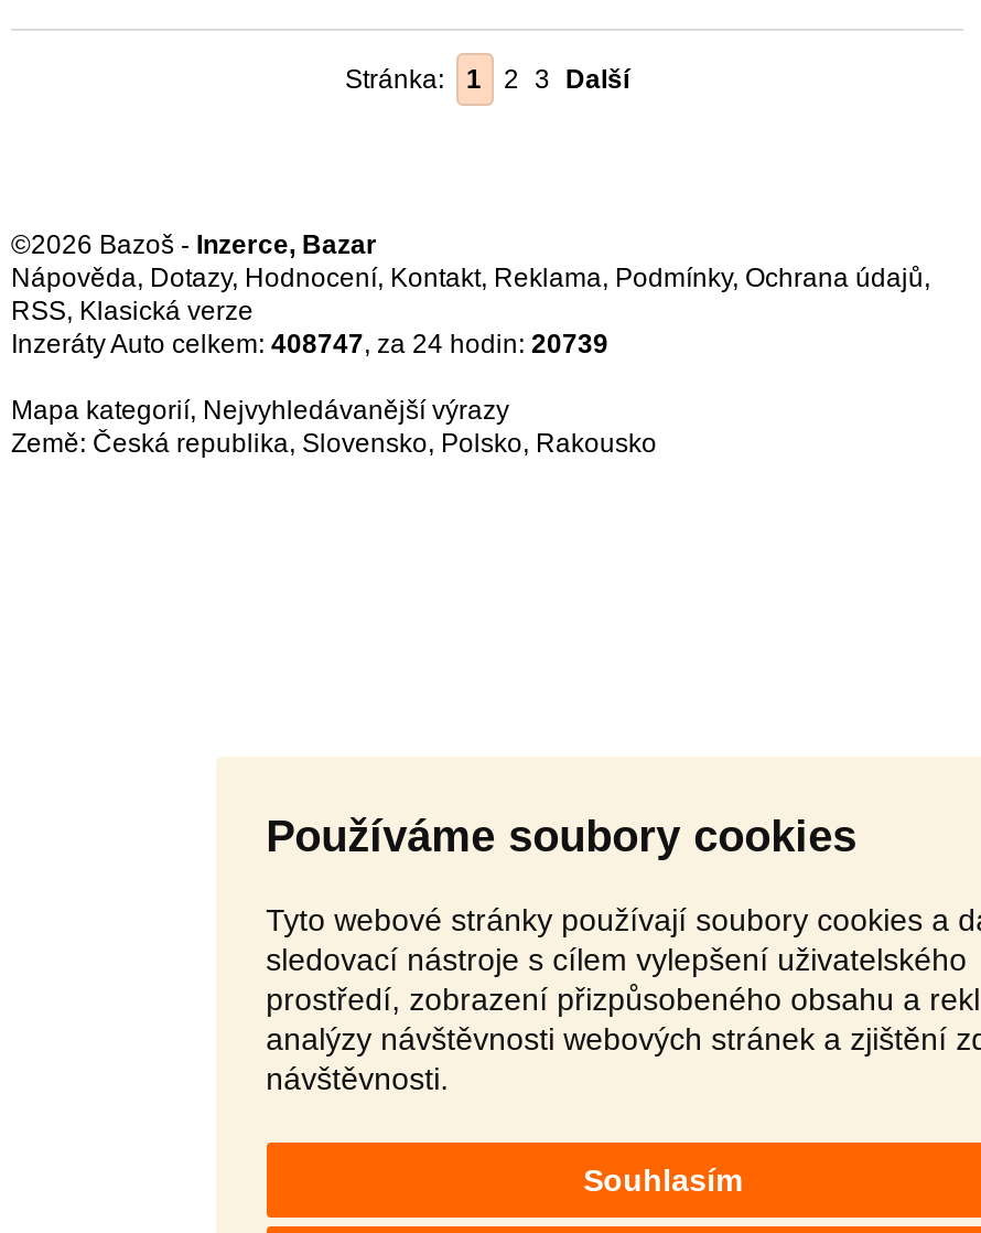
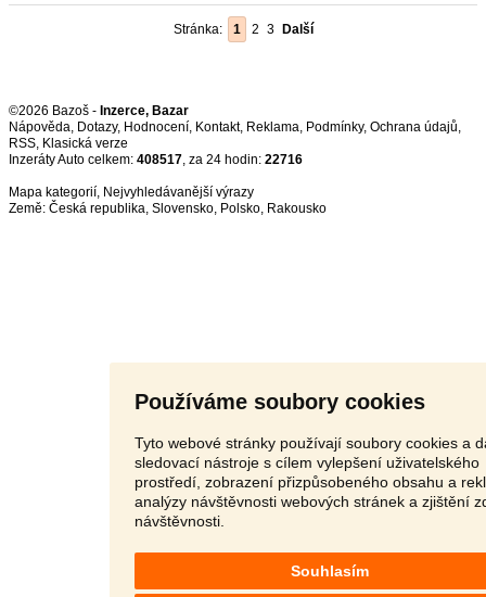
[11,329,608,360] Inzeráty Auto celkem: 408747, za 24 hodin: 20739 -> [9,152,303,167] Inzeráty Auto celkem: 408517, za 24 hodin: 22716

